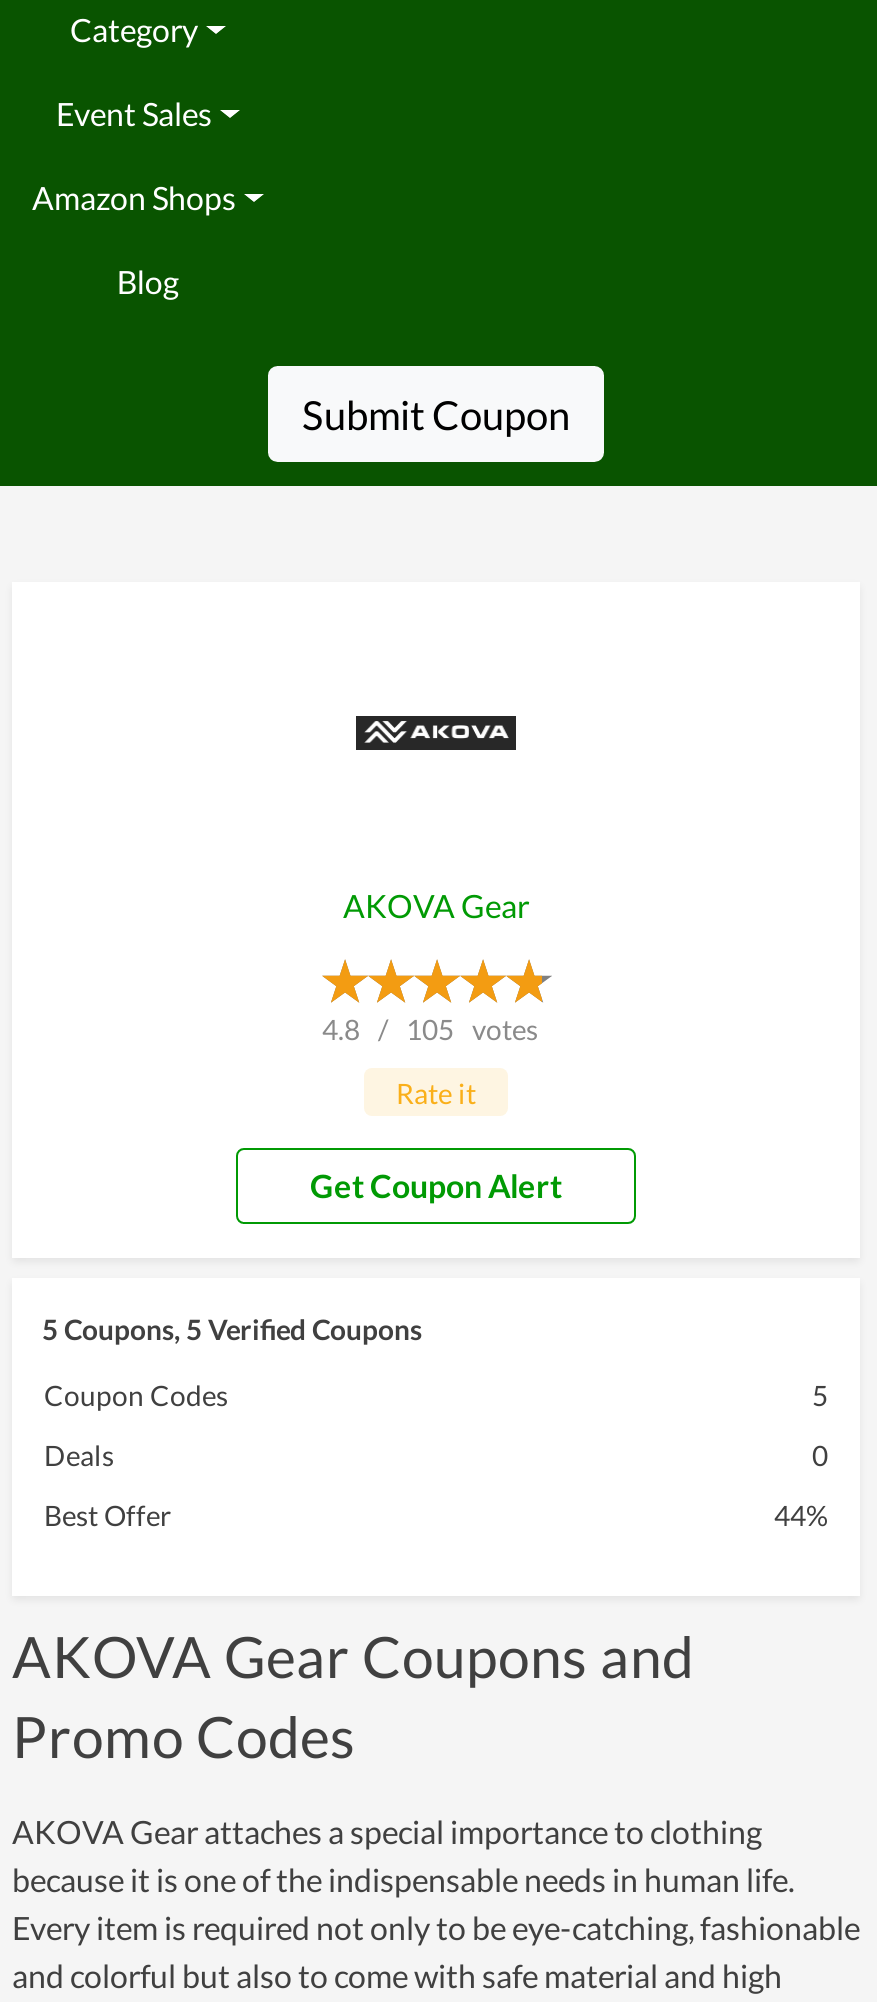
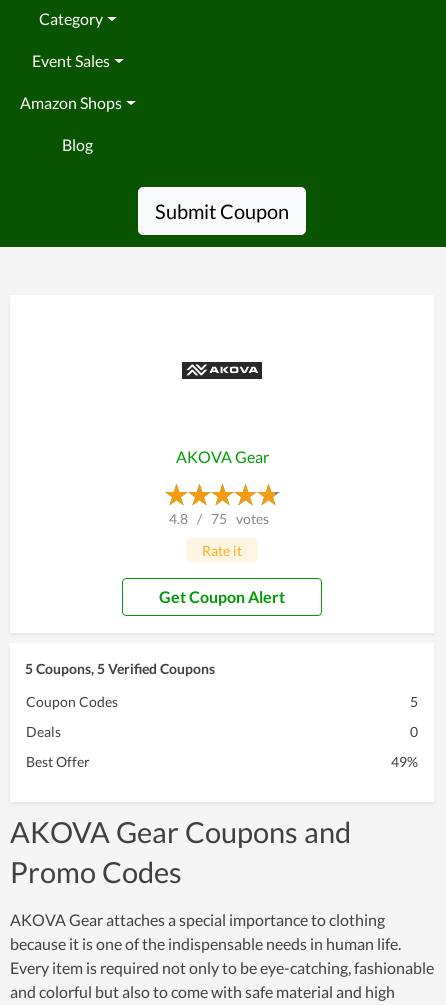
[322,1013,550,1047] 4.8 / 105 votes -> [169,510,275,527] 4.8 / 75 votes
[774,1499,828,1533] 44% -> [391,753,418,770] 49%

